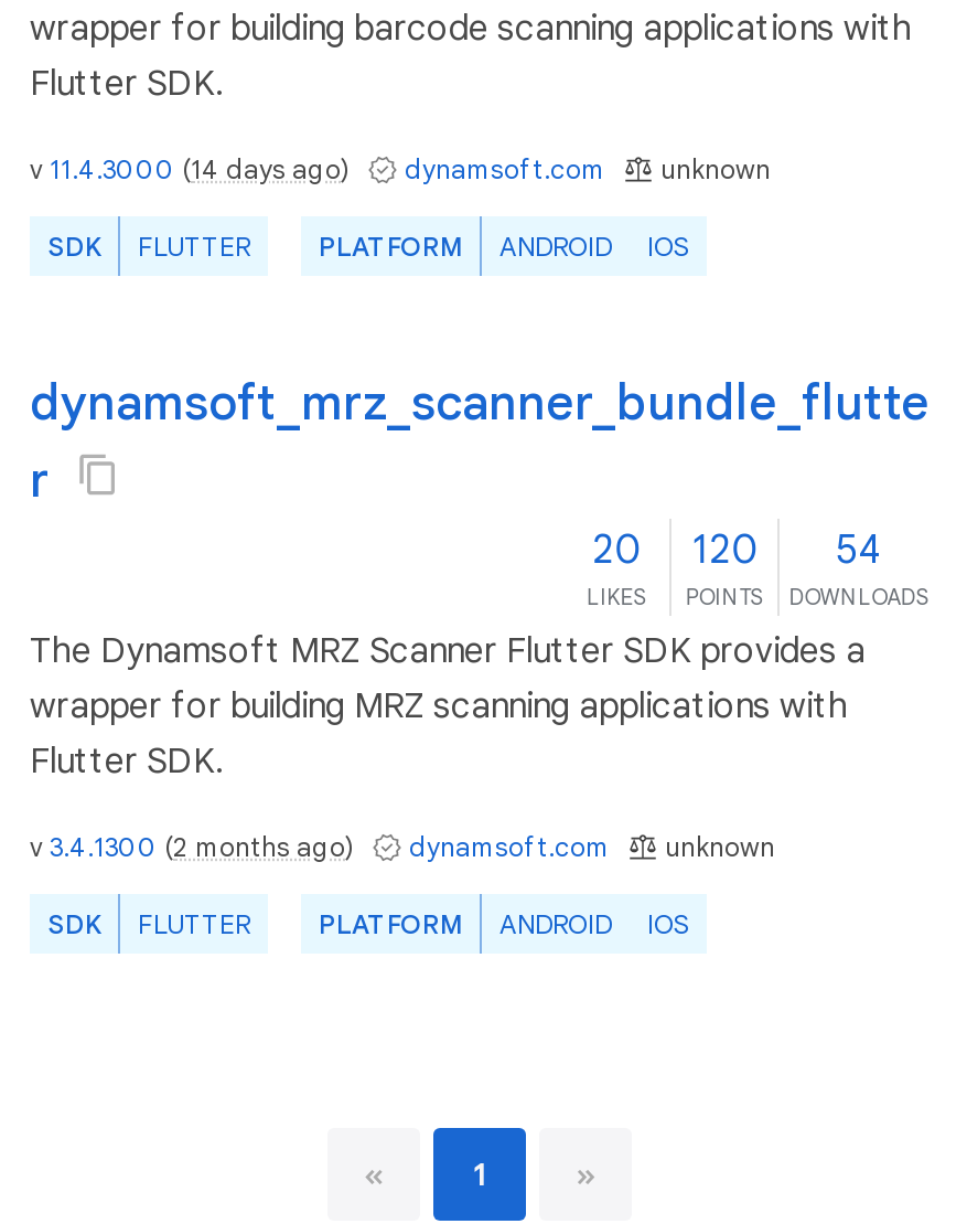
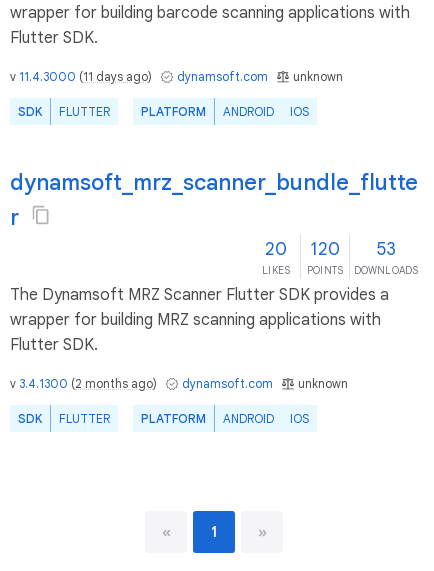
[30,152,771,185] v 11.4.3000 (14 days ago) dynamsoft.com unknown -> [10,69,343,84] v 11.4.3000 (11 days ago) dynamsoft.com unknown
[592,525,882,574] 20 120 54 -> [265,238,396,260] 20 120 53

